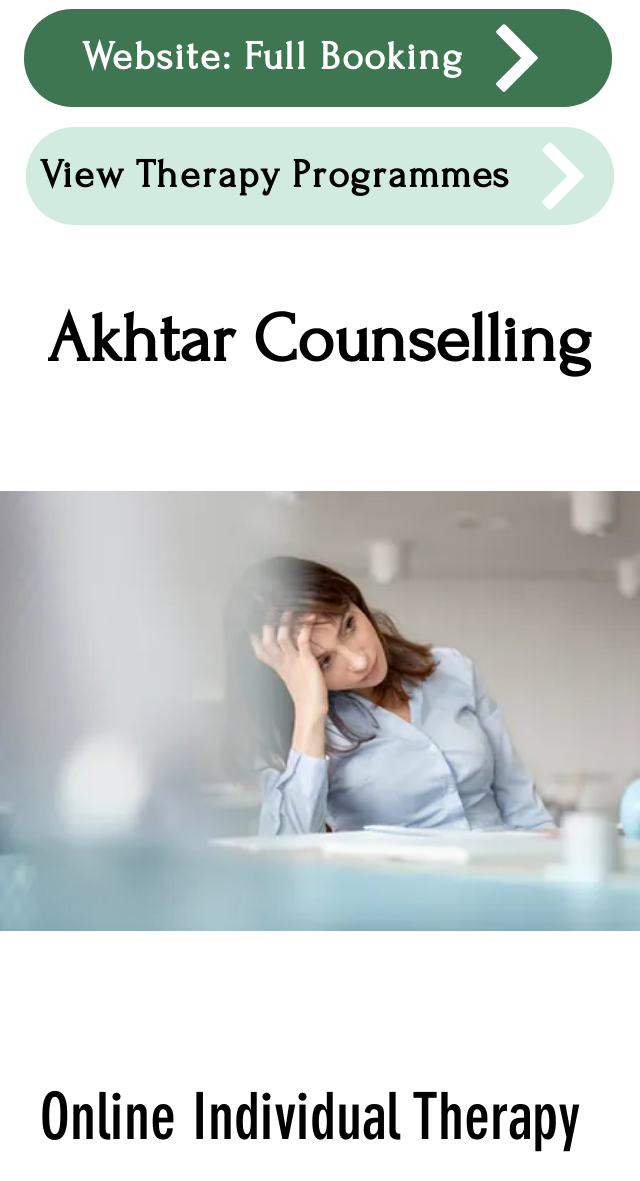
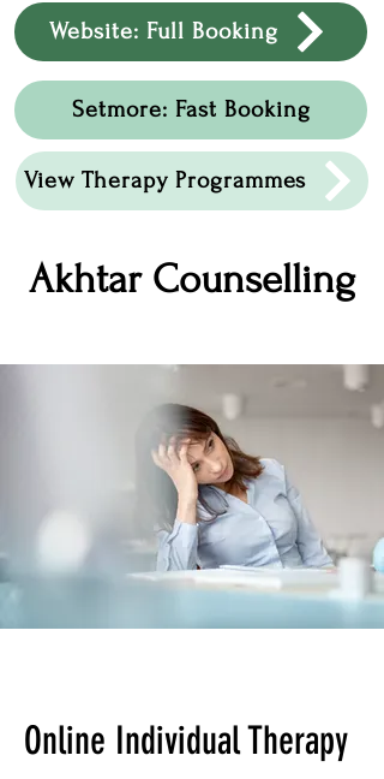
none -> [71,97,310,123] Setmore: Fast Booking

